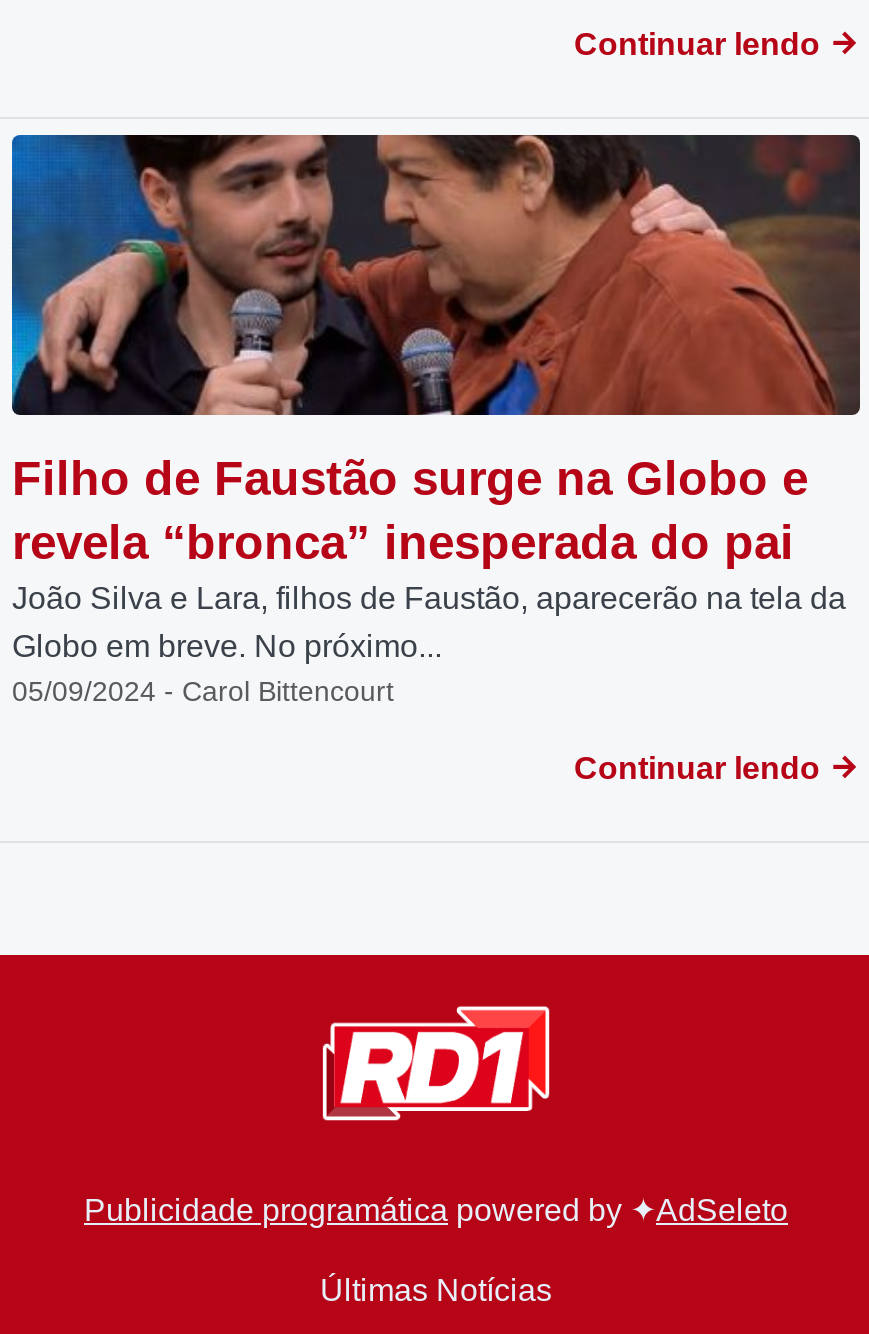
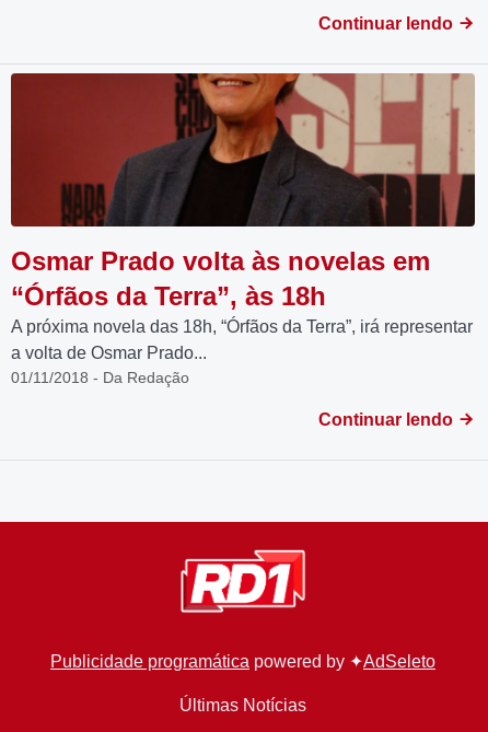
[10,132,860,706] [image] | Filho de Faustão surge na Globo e | revela “bronca” inesperada do pai | João Silva e Lara, filhos de Faustão, aparecerão na tela da | Globo em breve. No próximo... | 05/09/2024 - Carol Bittencourt -> [10,72,475,386] [image] | Osmar Prado volta às novelas em | “Órfãos da Terra”, às 18h | A próxima novela das 18h, “Órfãos da Terra”, irá representar | a volta de Osmar Prado... | 01/11/2018 - Da Redação

